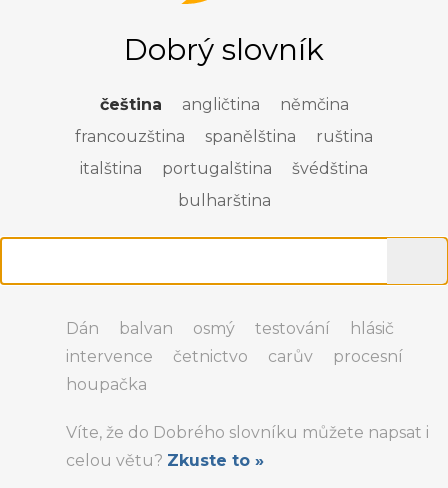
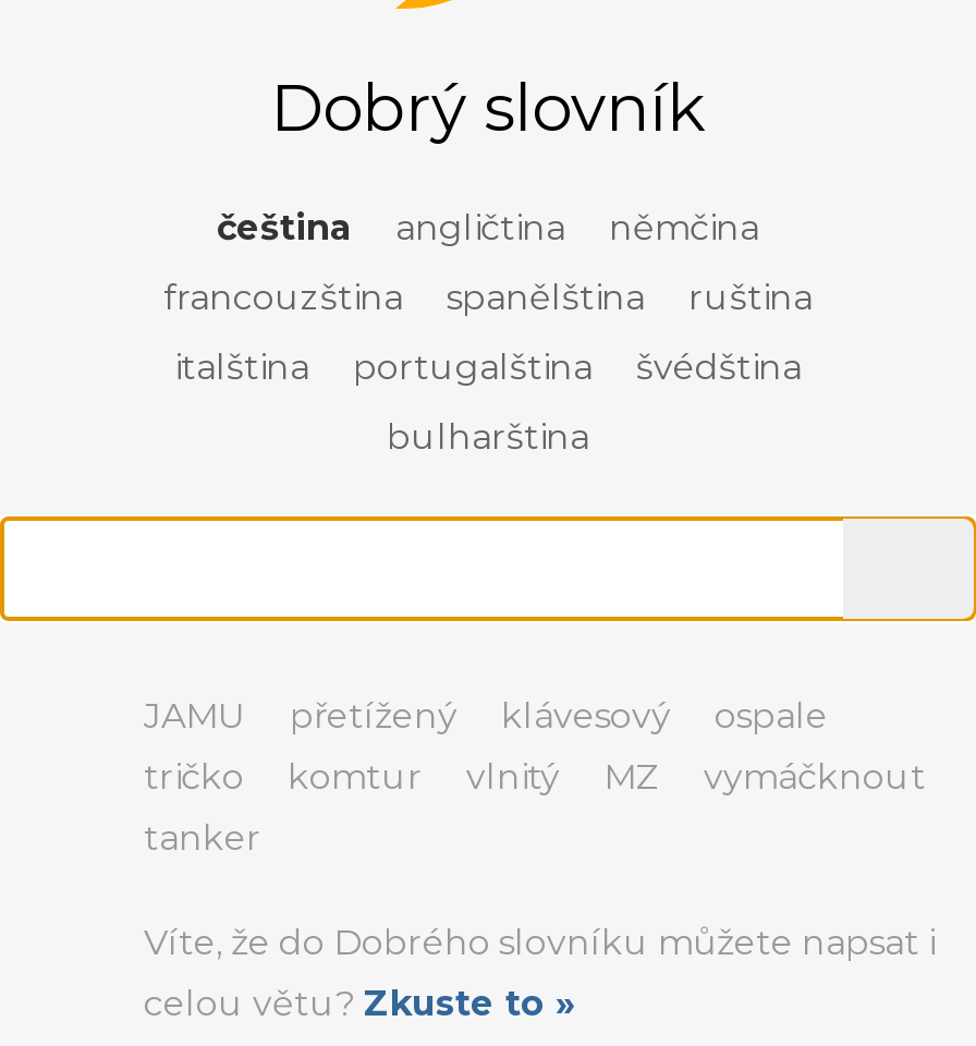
[66,318,394,337] Dán | balvan | osmý | testování | hlásič -> [144,694,828,735] JAMU | přetížený | klávesový | ospale
[66,346,403,365] intervence | četnictvo | carův | procesní -> [144,755,926,796] tričko | komtur | vlnitý | MZ | vymáčknout
[66,374,147,393] houpačka -> [144,816,261,858] tanker

